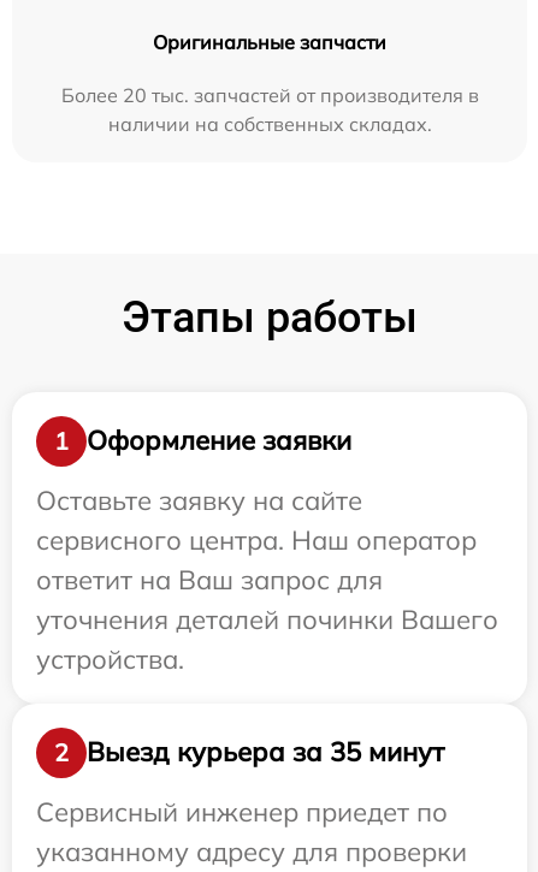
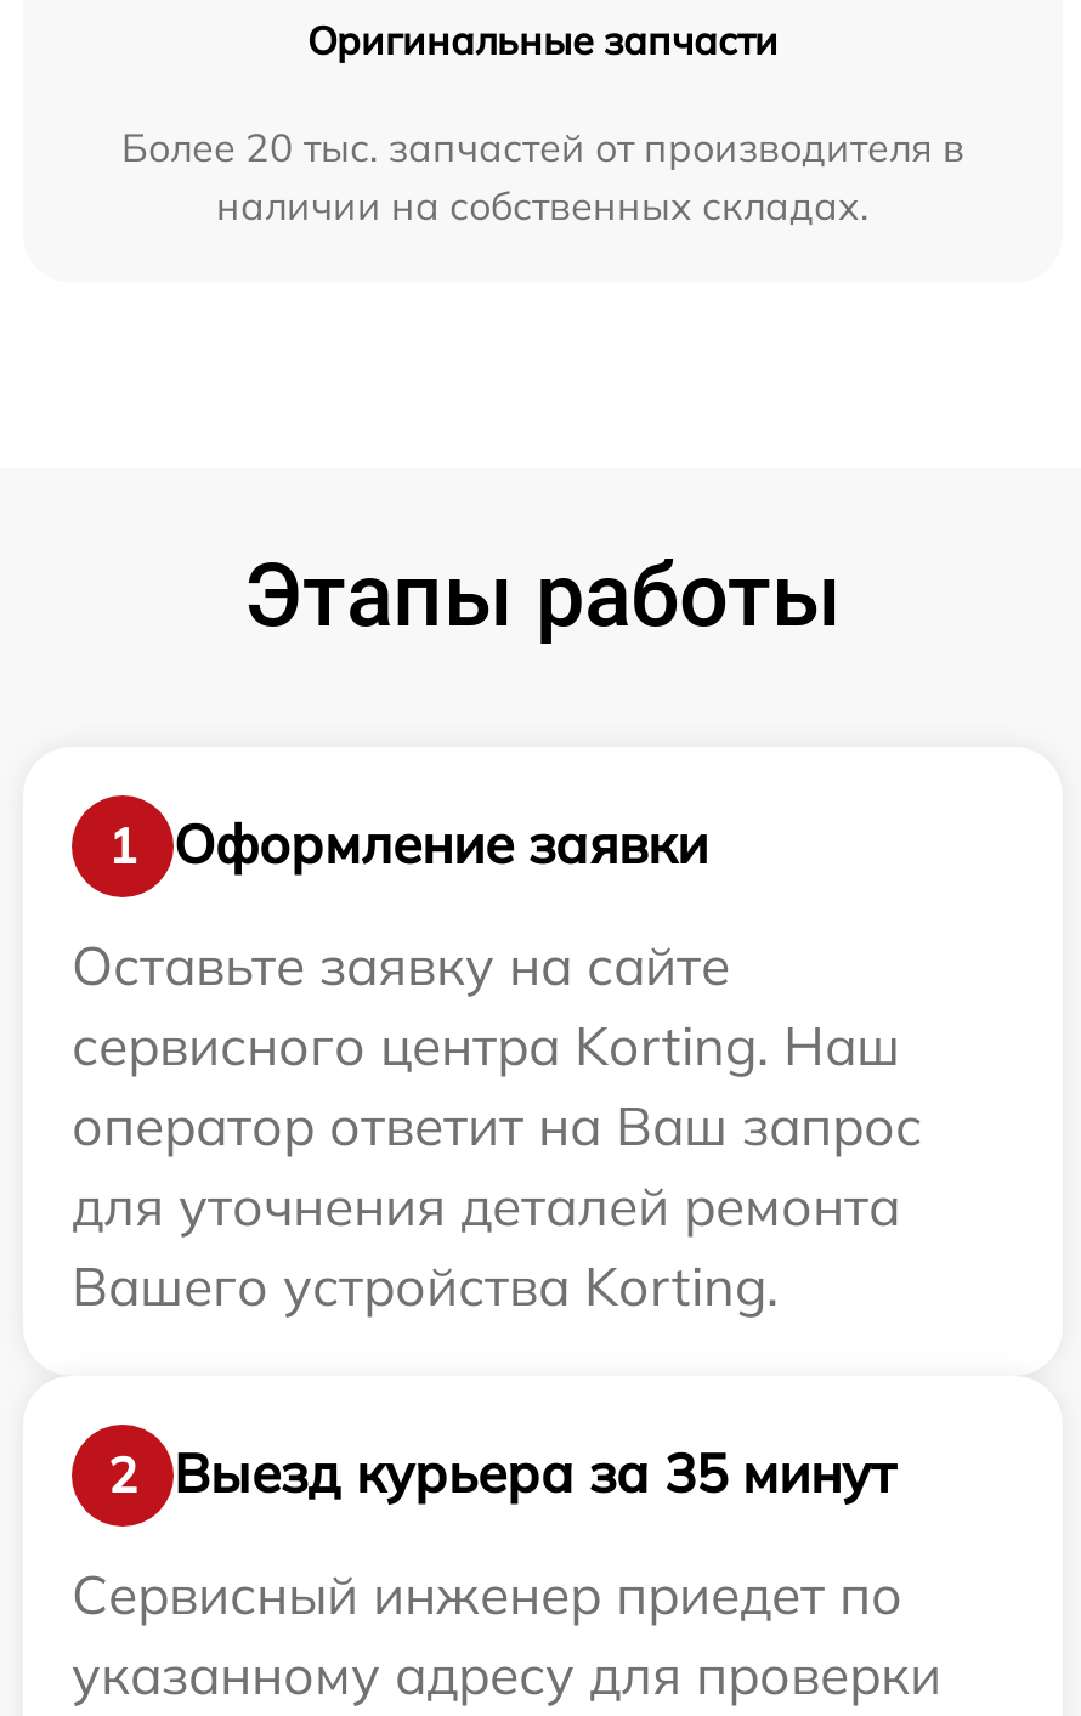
[36,523,498,676] сервисного центра. Наш оператор | ответит на Ваш запрос для | уточнения деталей починки Вашего | устройства. -> [72,1011,922,1320] сервисного центра Korting. Наш | оператор ответит на Ваш запрос | для уточнения деталей ремонта | Вашего устройства Korting.

